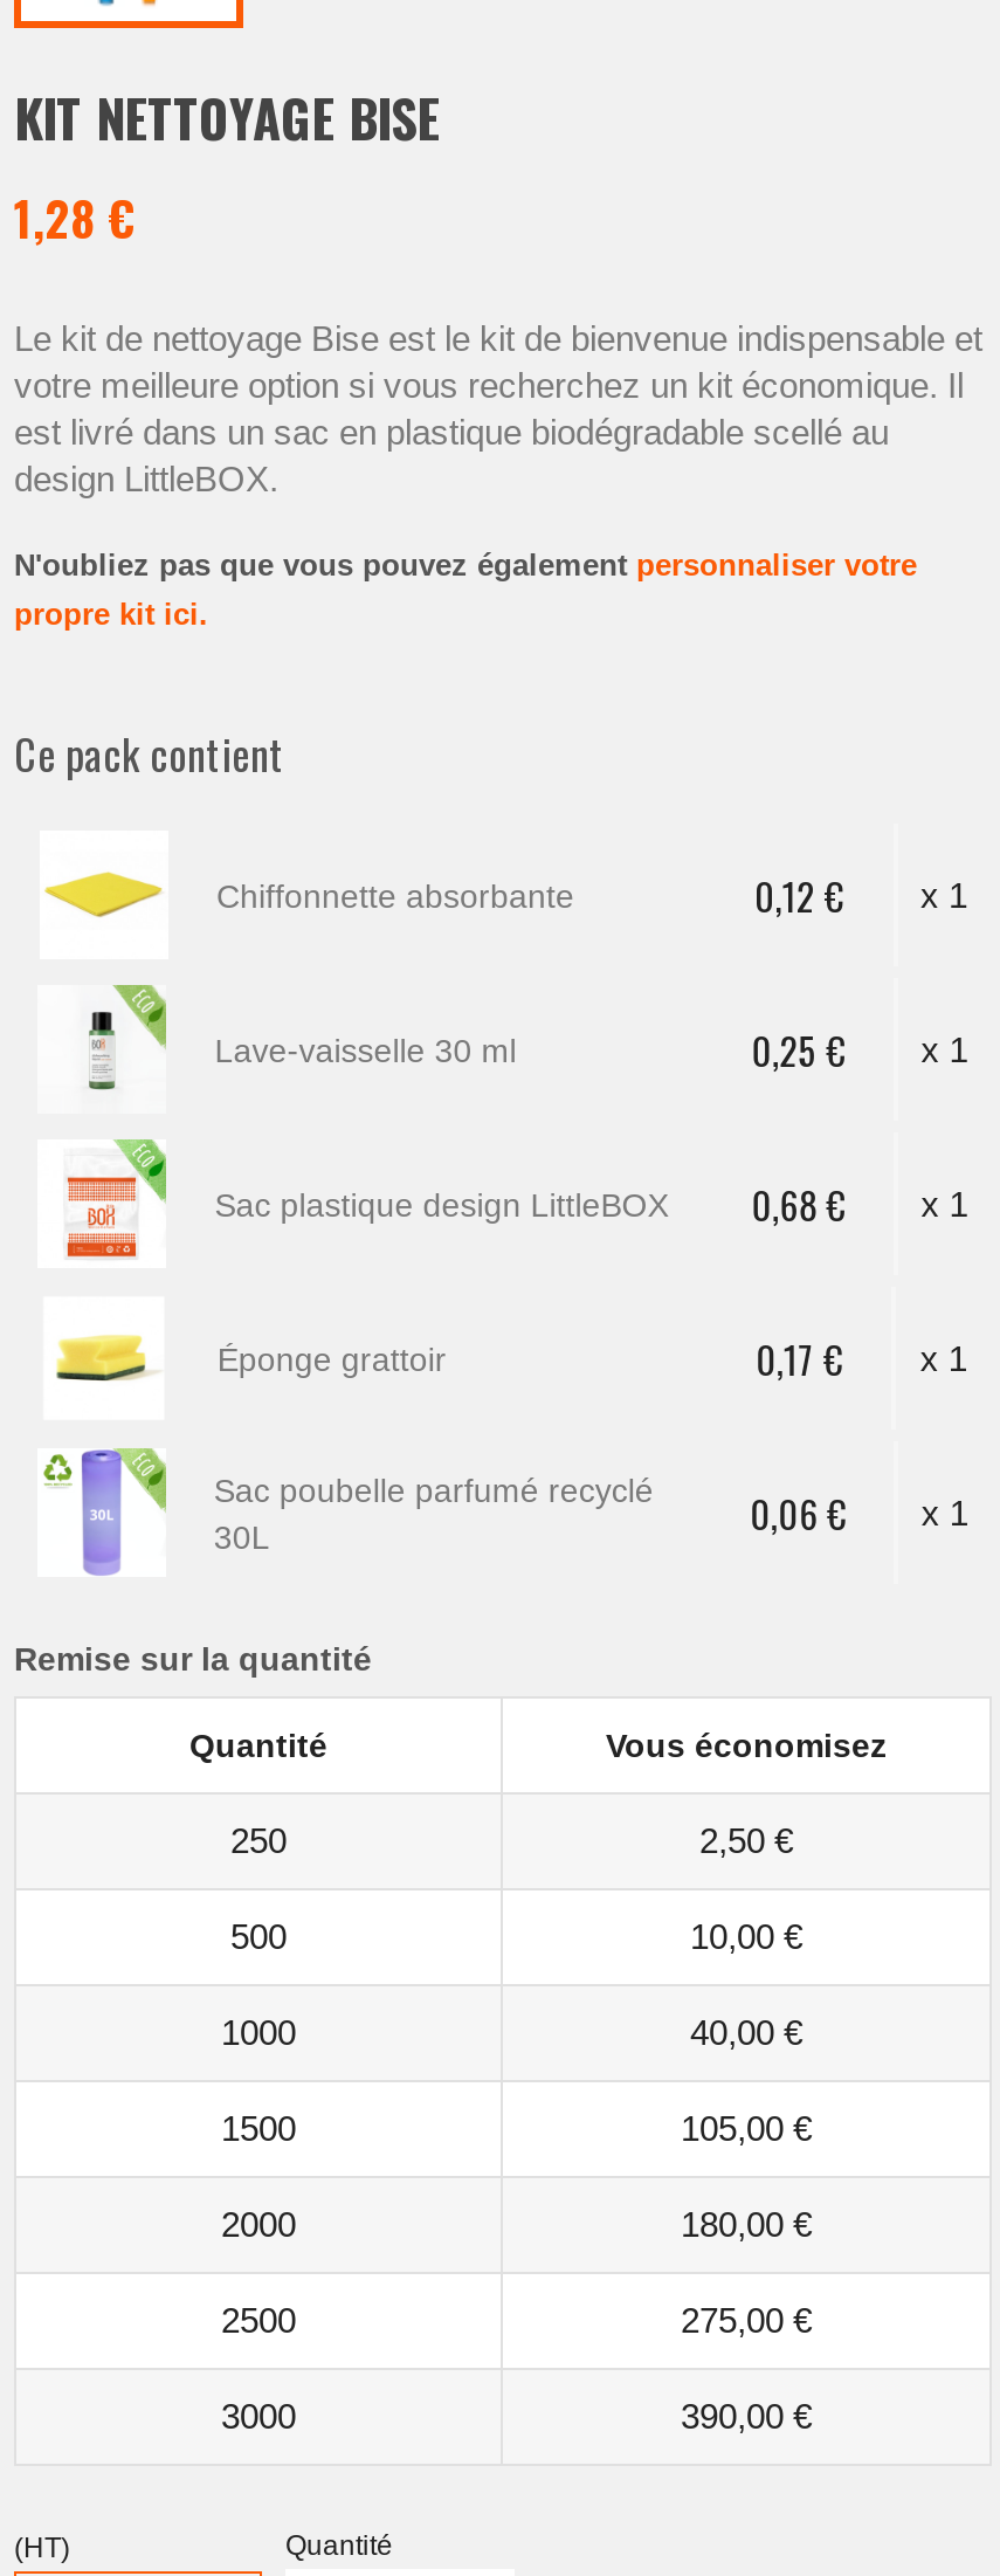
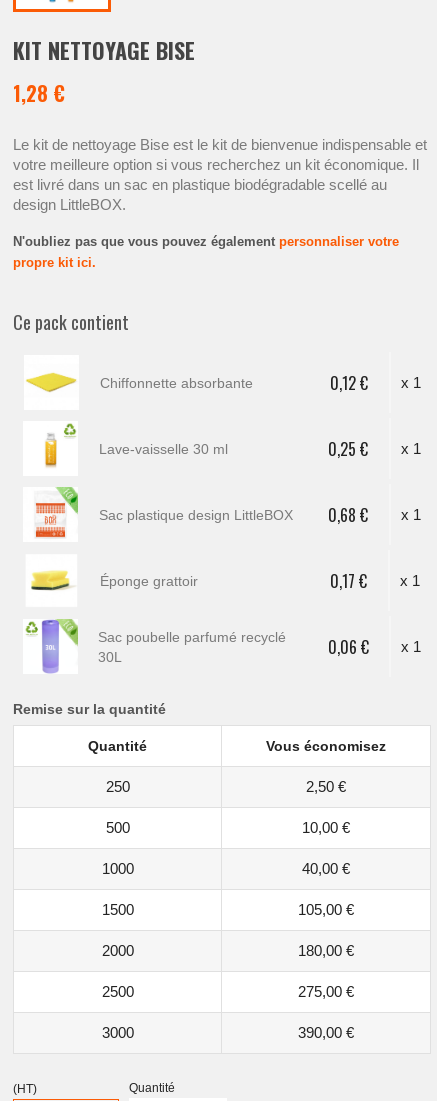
[87,983,168,1093] [image] -> [44,421,78,468] [image]

